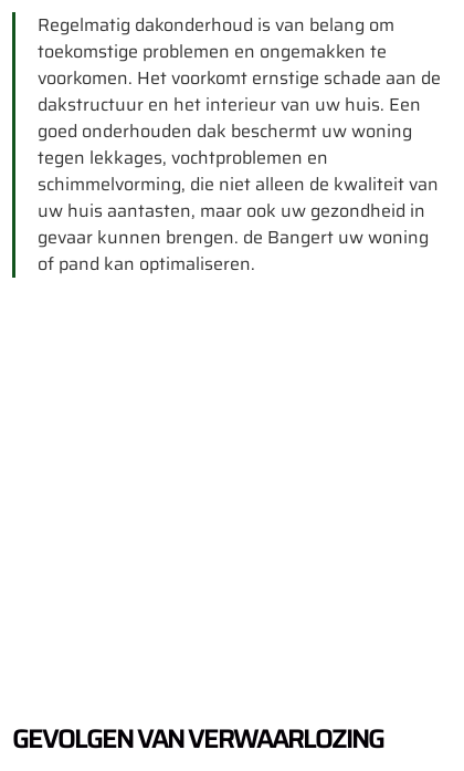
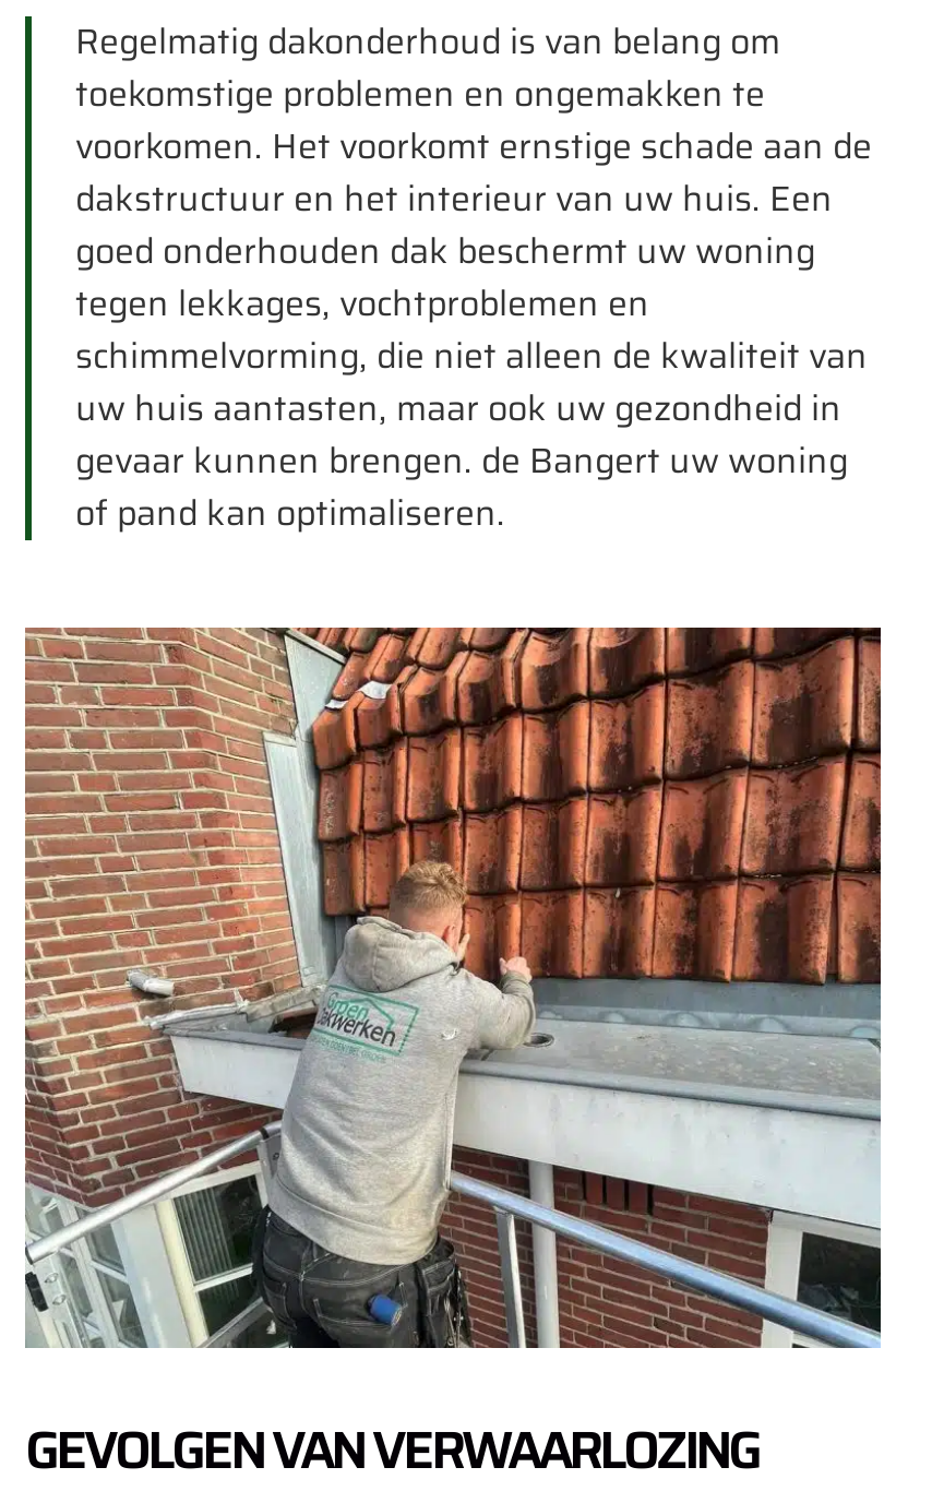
none -> [23,625,883,1350] [image]

